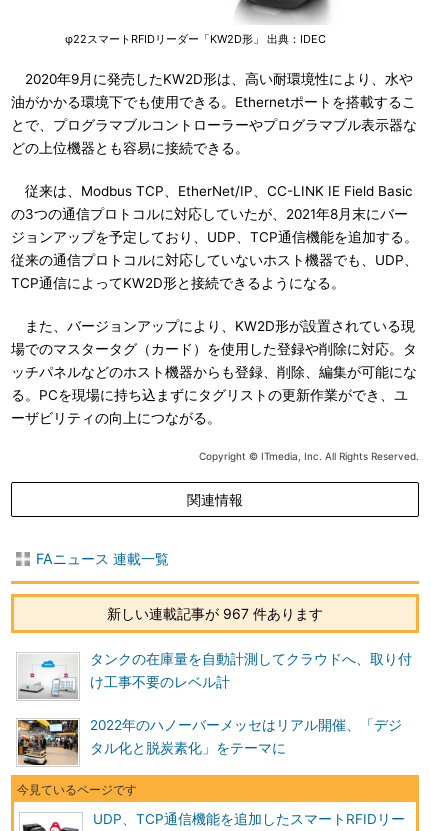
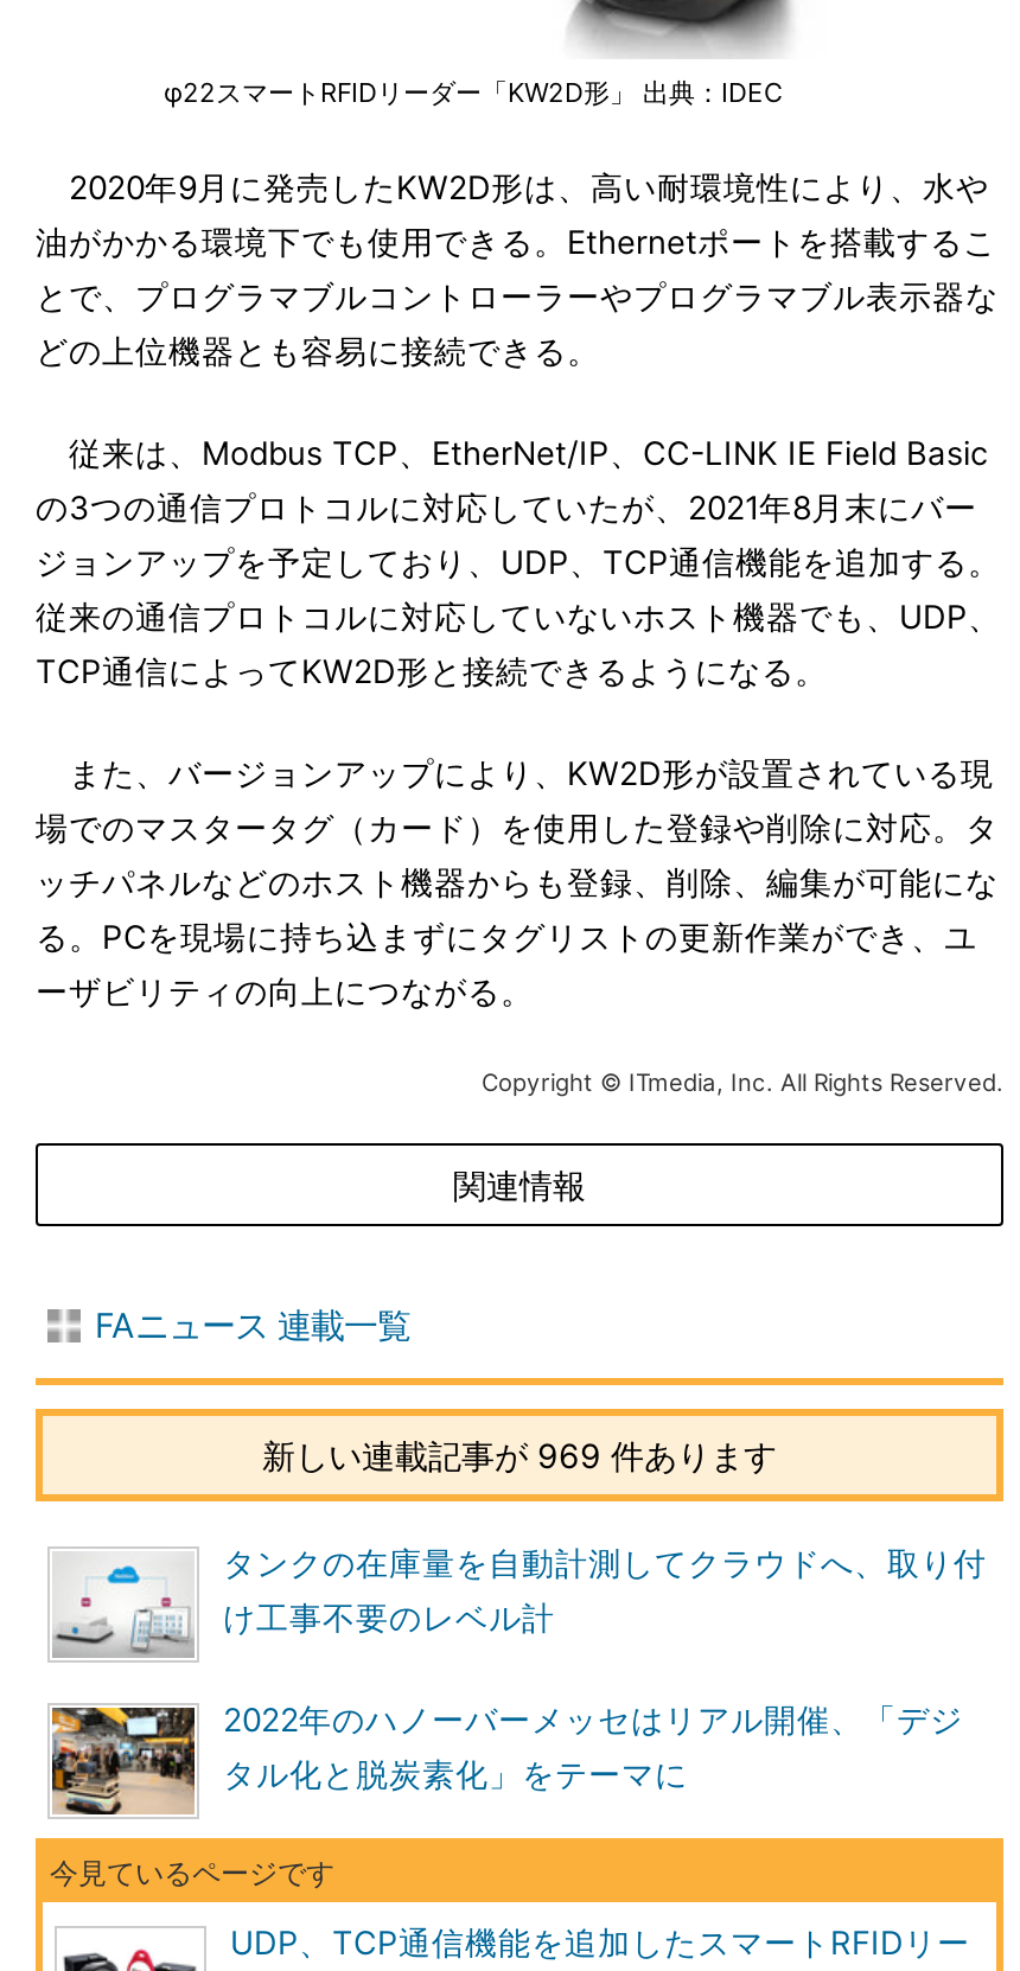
[107,605,323,622] 新しい連載記事が 967 件あります -> [262,1435,777,1475] 新しい連載記事が 969 件あります

